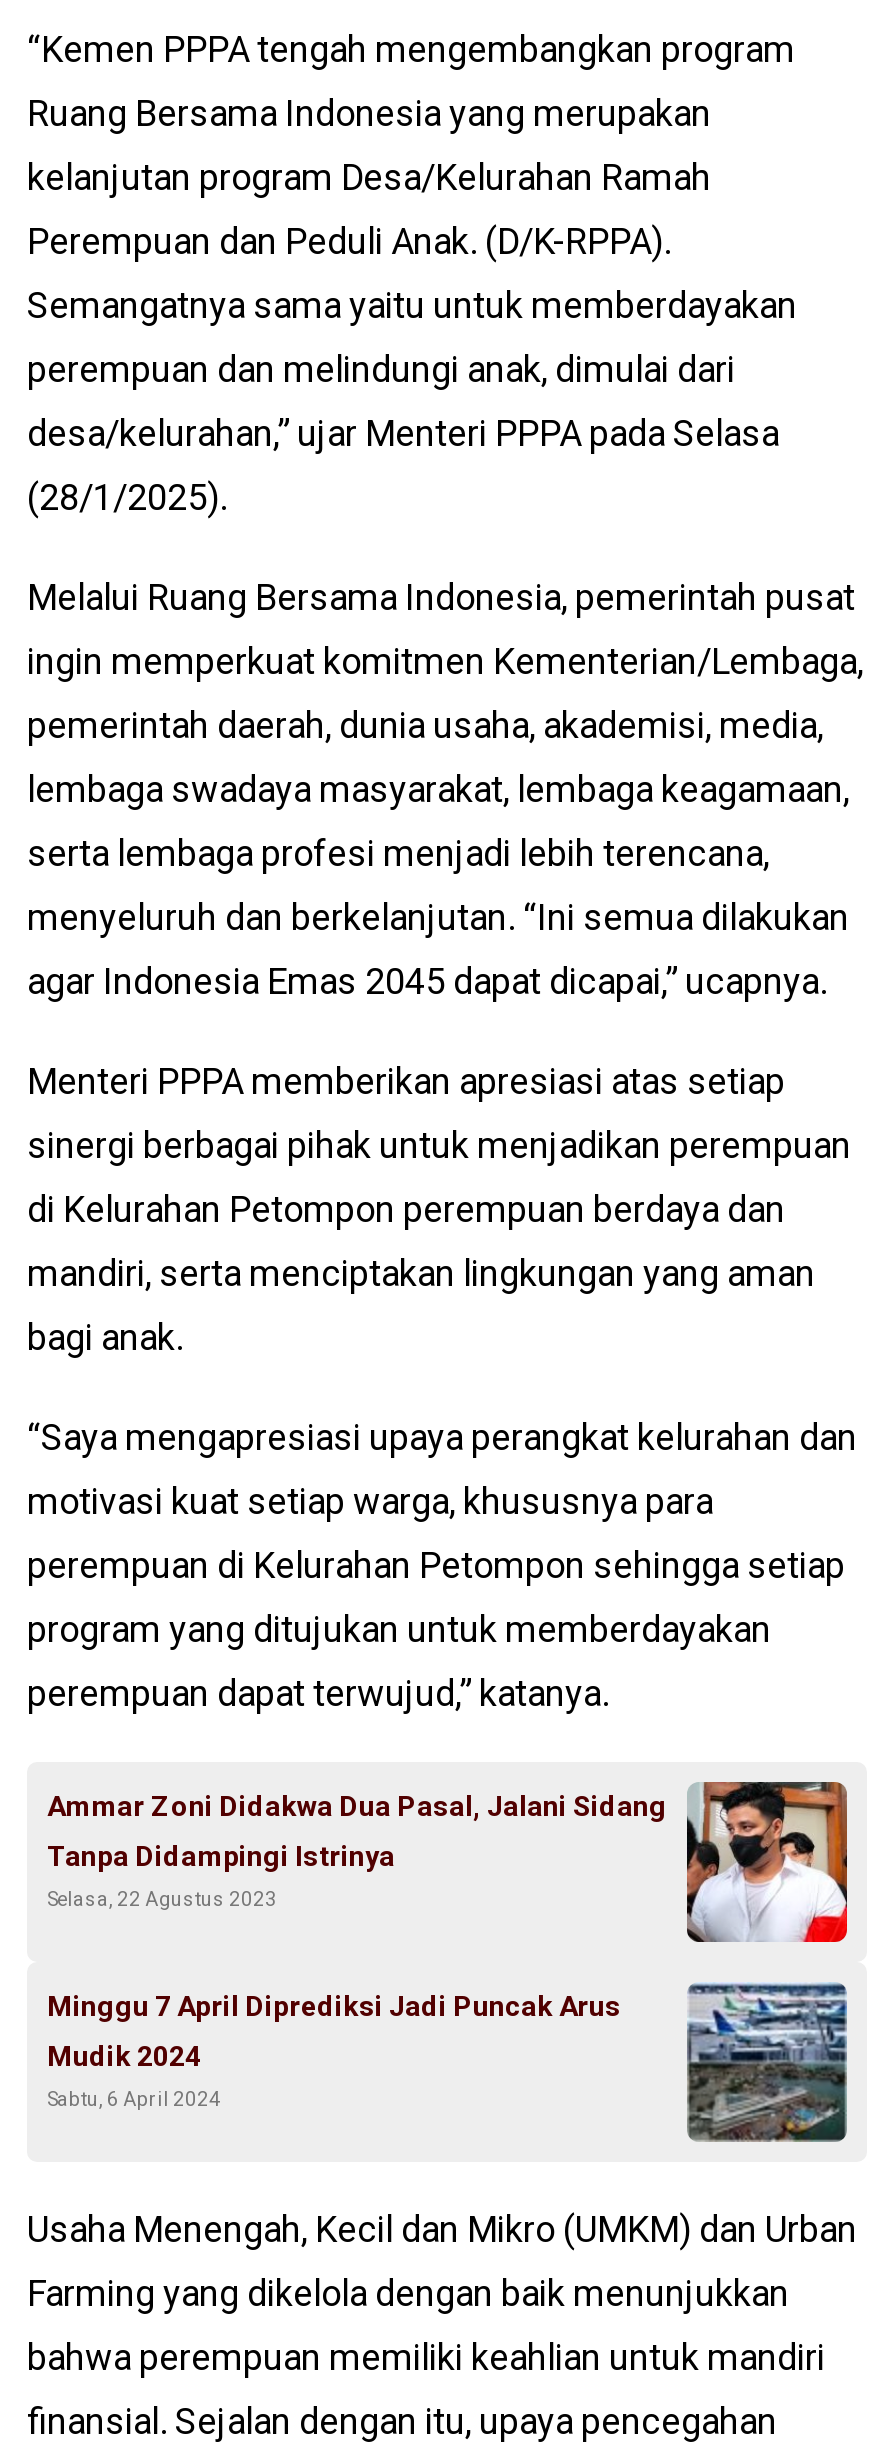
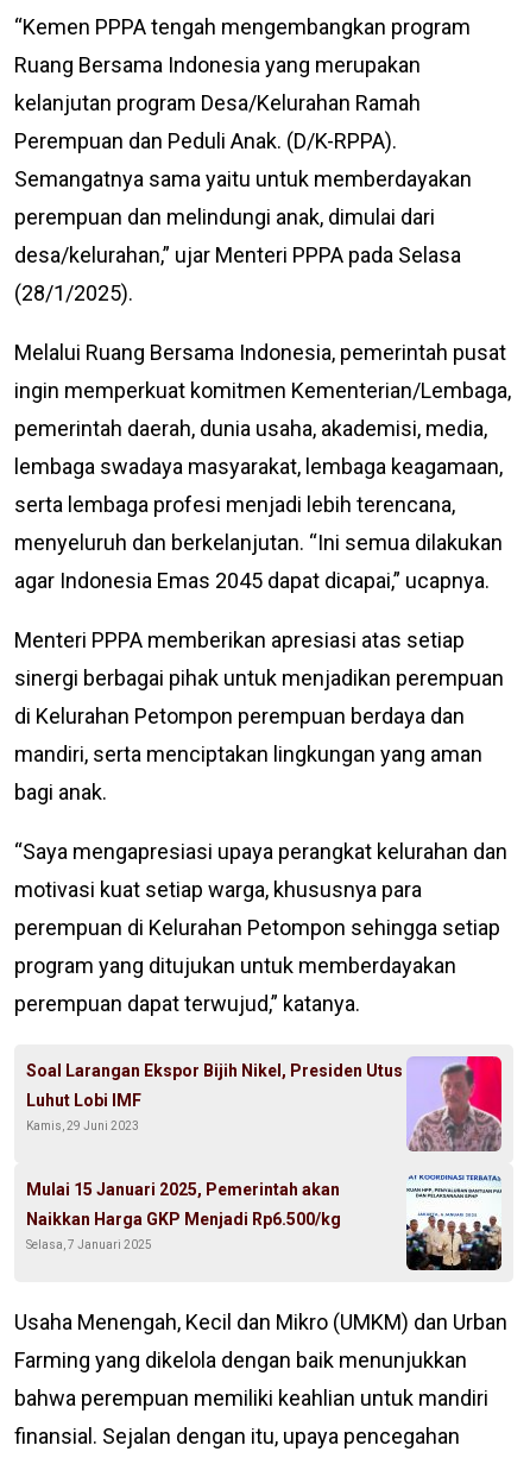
[47,1780,849,1944] [image] | Ammar Zoni Didakwa Dua Pasal, Jalani Sidang -> [26,1055,503,1153] [image] | Soal Larangan Ekspor Bijih Nikel, Presiden Utus
[47,1839,395,1871] Tanpa Didampingi Istrinya -> [26,1090,141,1109] Luhut Lobi IMF
[47,1887,277,1909] Selasa, 22 Agustus 2023 -> [26,1119,139,1132] Kamis, 29 Juni 2023
[47,1989,621,2021] Minggu 7 April Diprediksi Jadi Puncak Arus -> [26,1180,340,1199] Mulai 15 Januari 2025, Pemerintah akan
[685,1984,849,2144] [image] -> [405,1175,503,1271] [image]
[47,2039,201,2071] Mudik 2024 -> [26,1209,341,1228] Naikkan Harga GKP Menjadi Rp6.500/kg
[47,2087,221,2109] Sabtu, 6 April 2024 -> [26,1238,152,1251] Selasa, 7 Januari 2025

